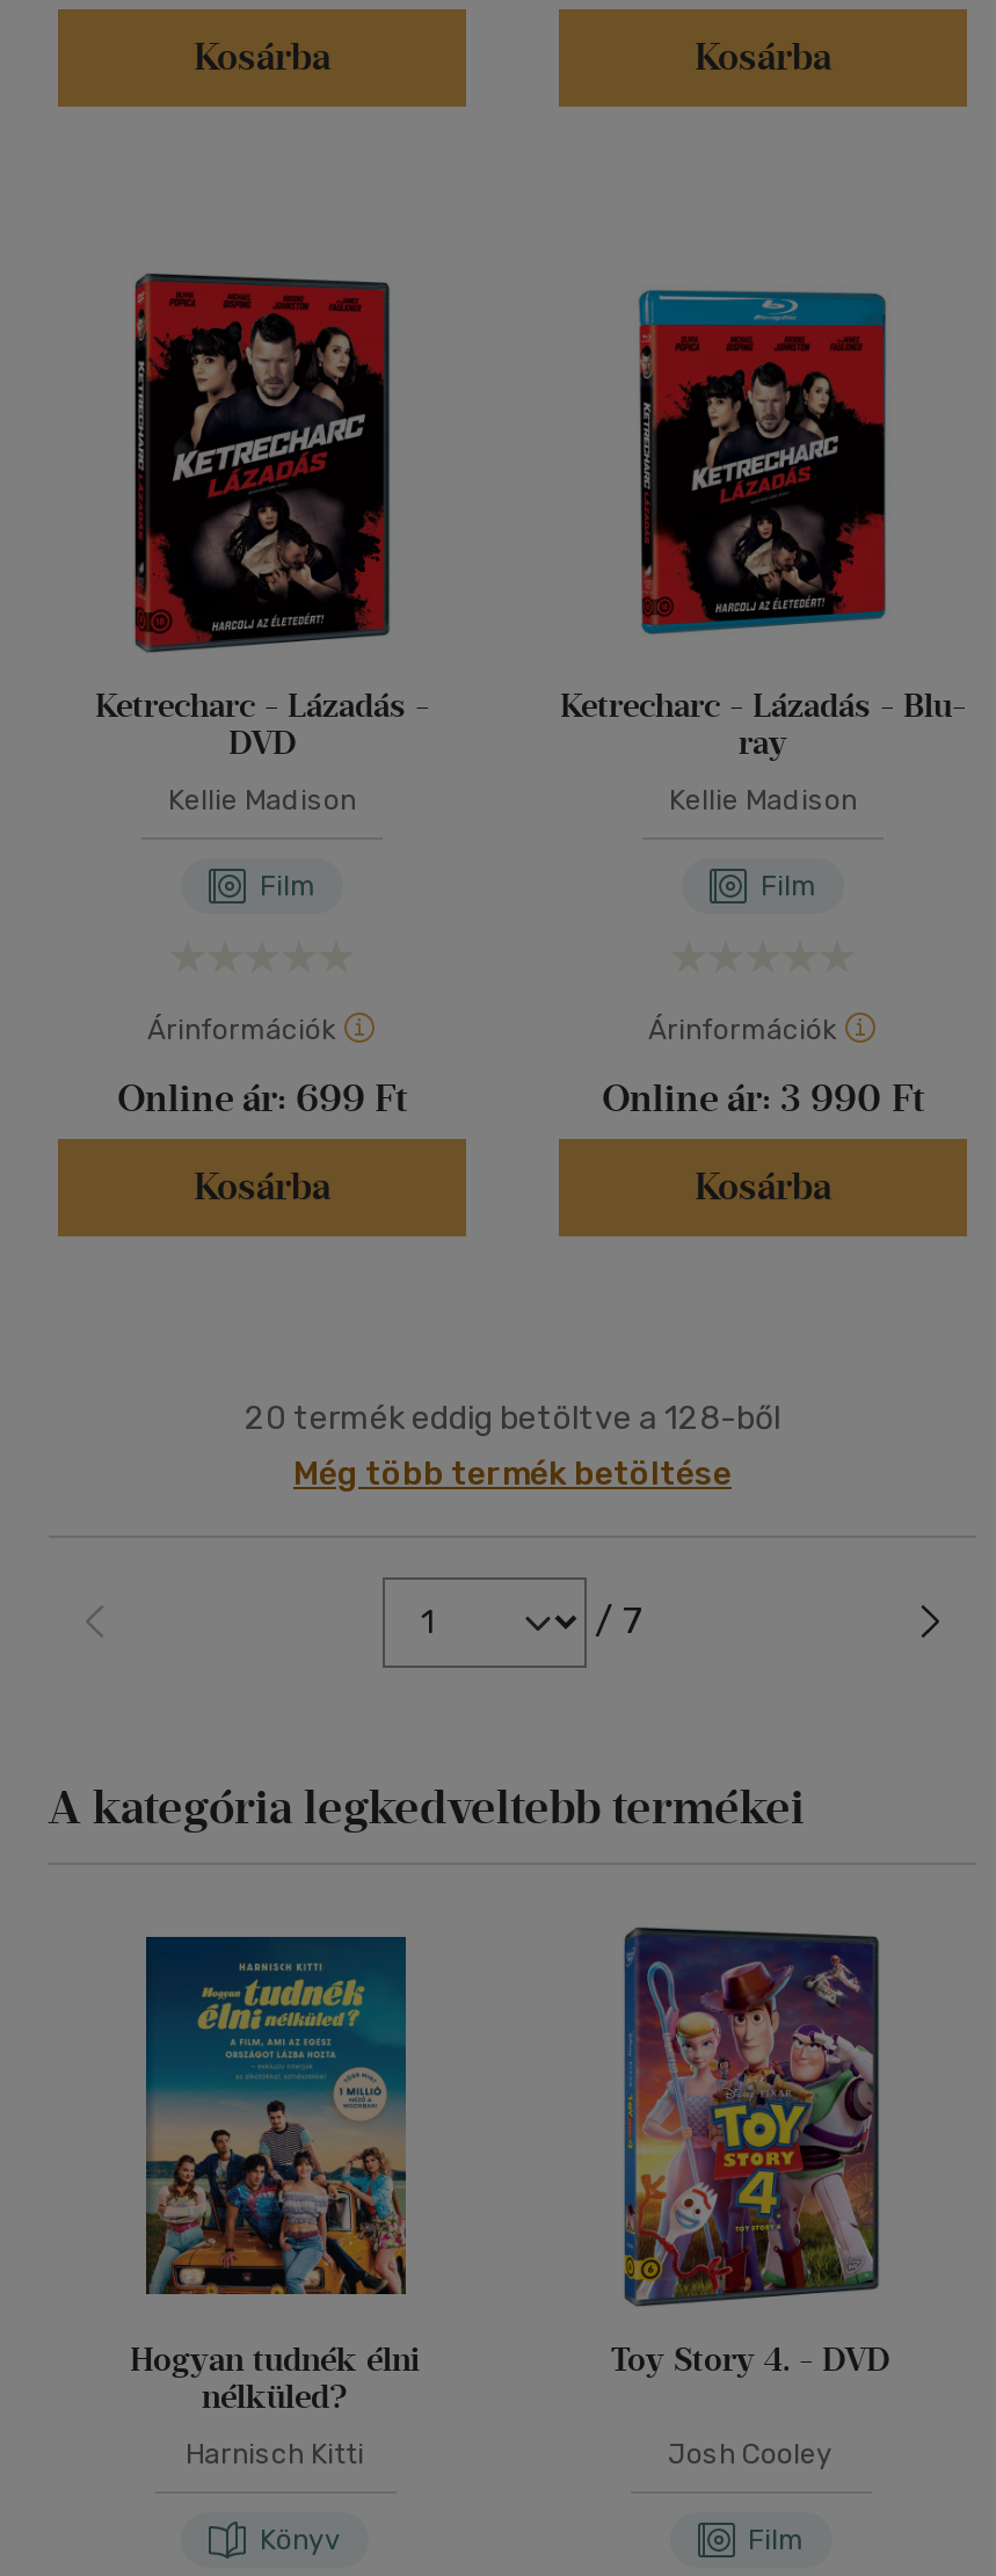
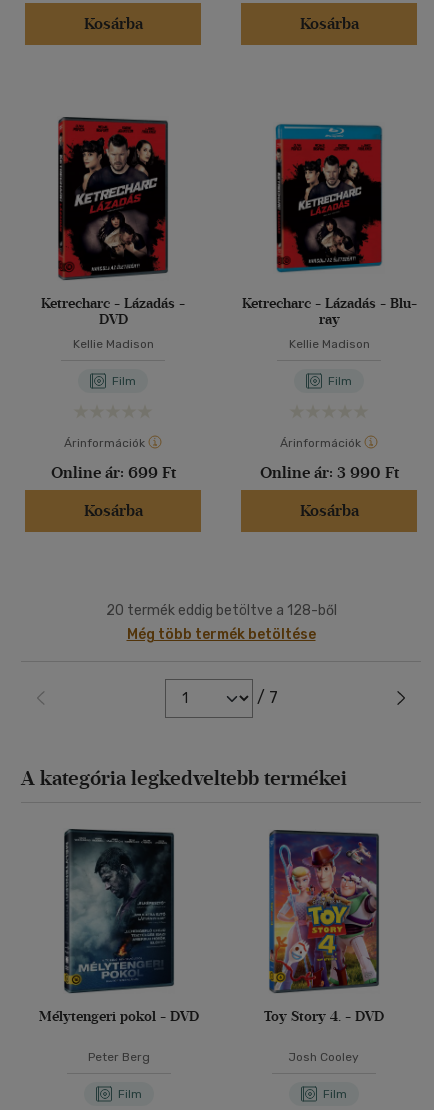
[130,1925,420,2417] [image] | Hogyan tudnék élni | nélküled? -> [38,828,198,1025] [image] | Mélytengeri pokol - DVD
[186,2438,364,2470] Harnisch Kitti -> [87,1050,149,1064] Peter Berg
[260,2524,341,2556] Könyv -> [117,1087,141,1101] Film

